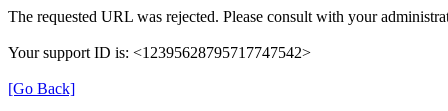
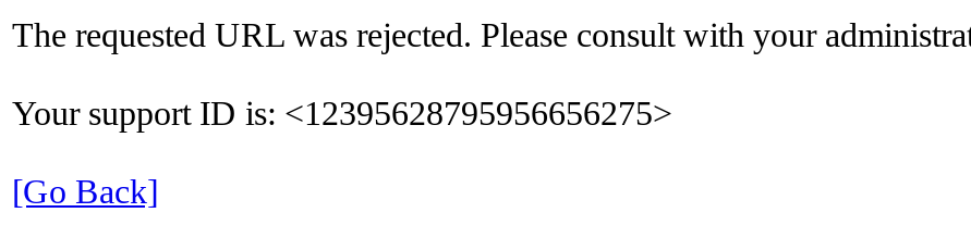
[8,44,311,61] Your support ID is: <12395628795717747542> -> [12,95,672,132] Your support ID is: <12395628795956656275>

